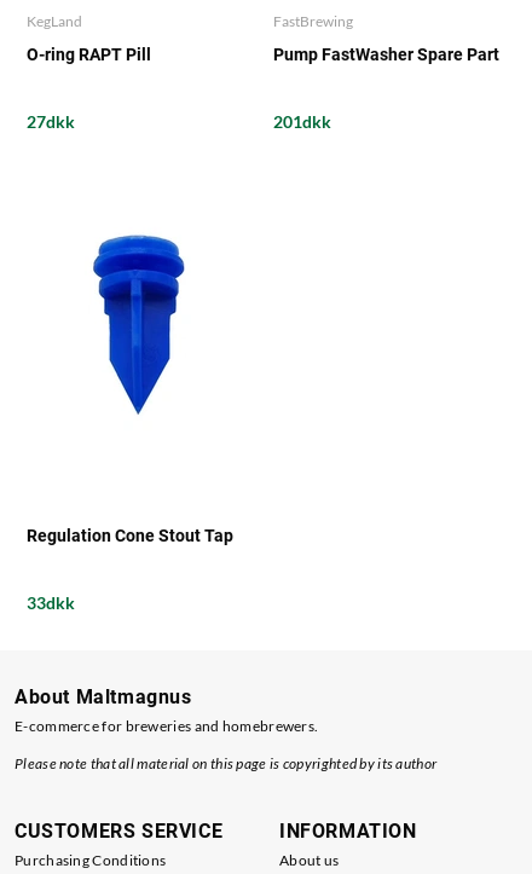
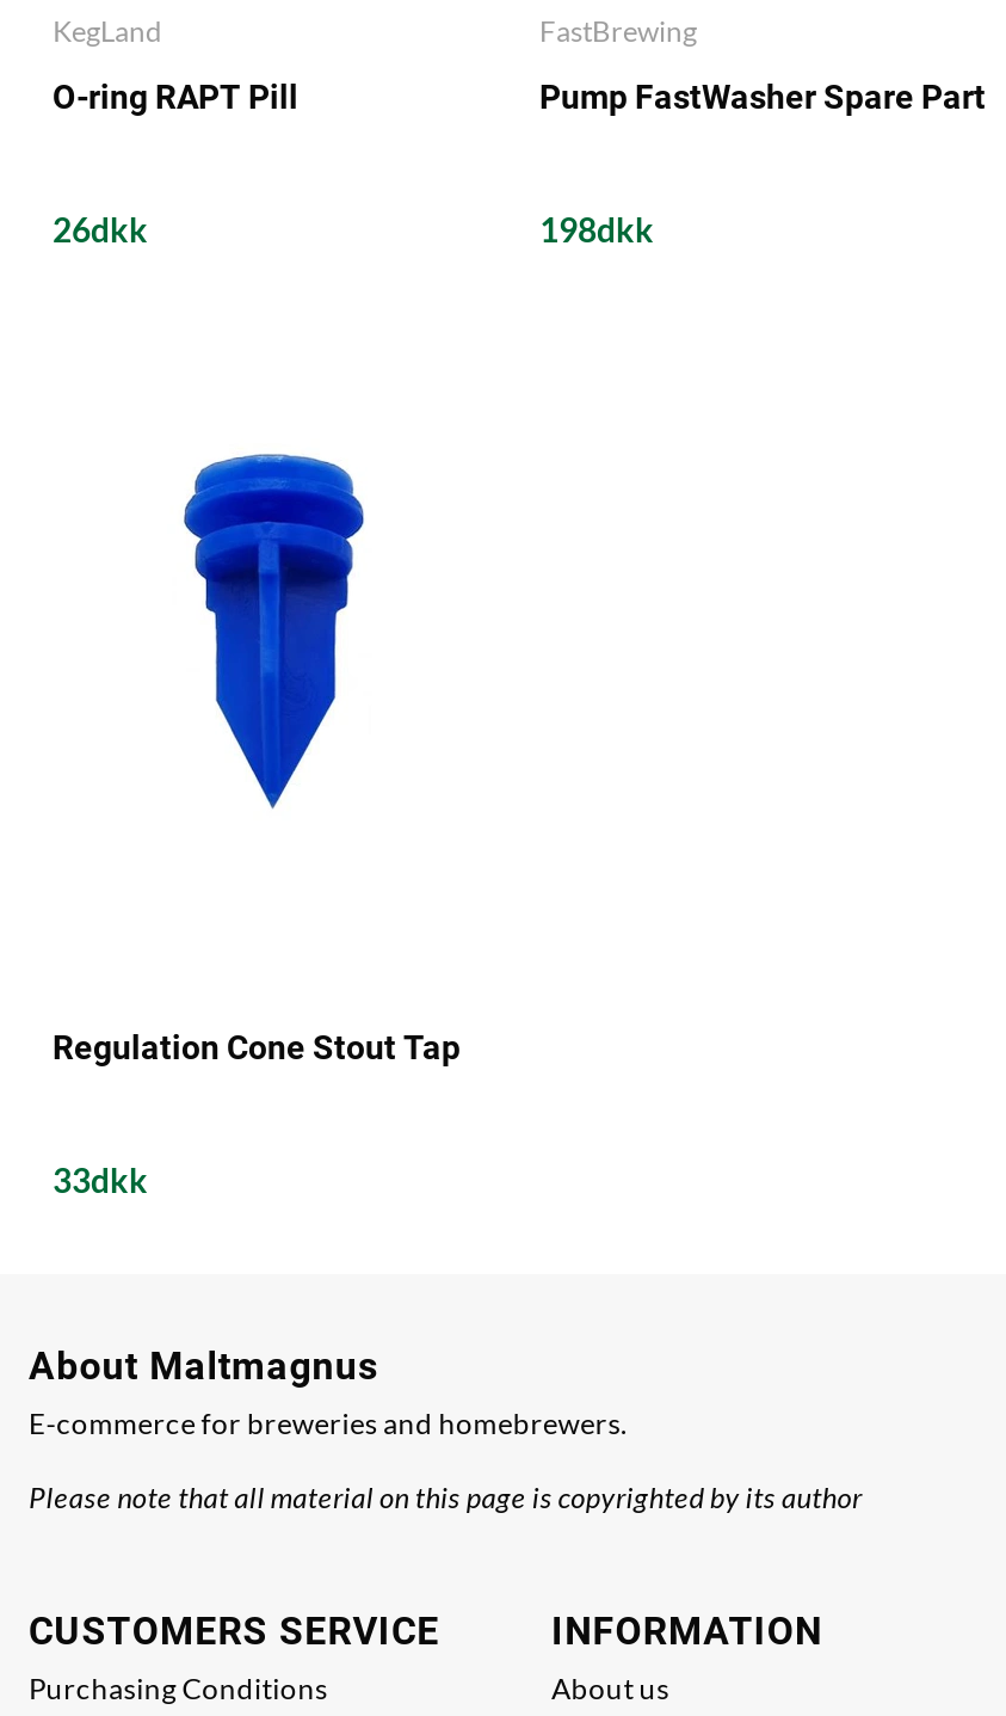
[27,111,75,132] 27dkk -> [53,208,148,249] 26dkk
[273,111,331,132] 201dkk -> [539,208,654,249] 198dkk

